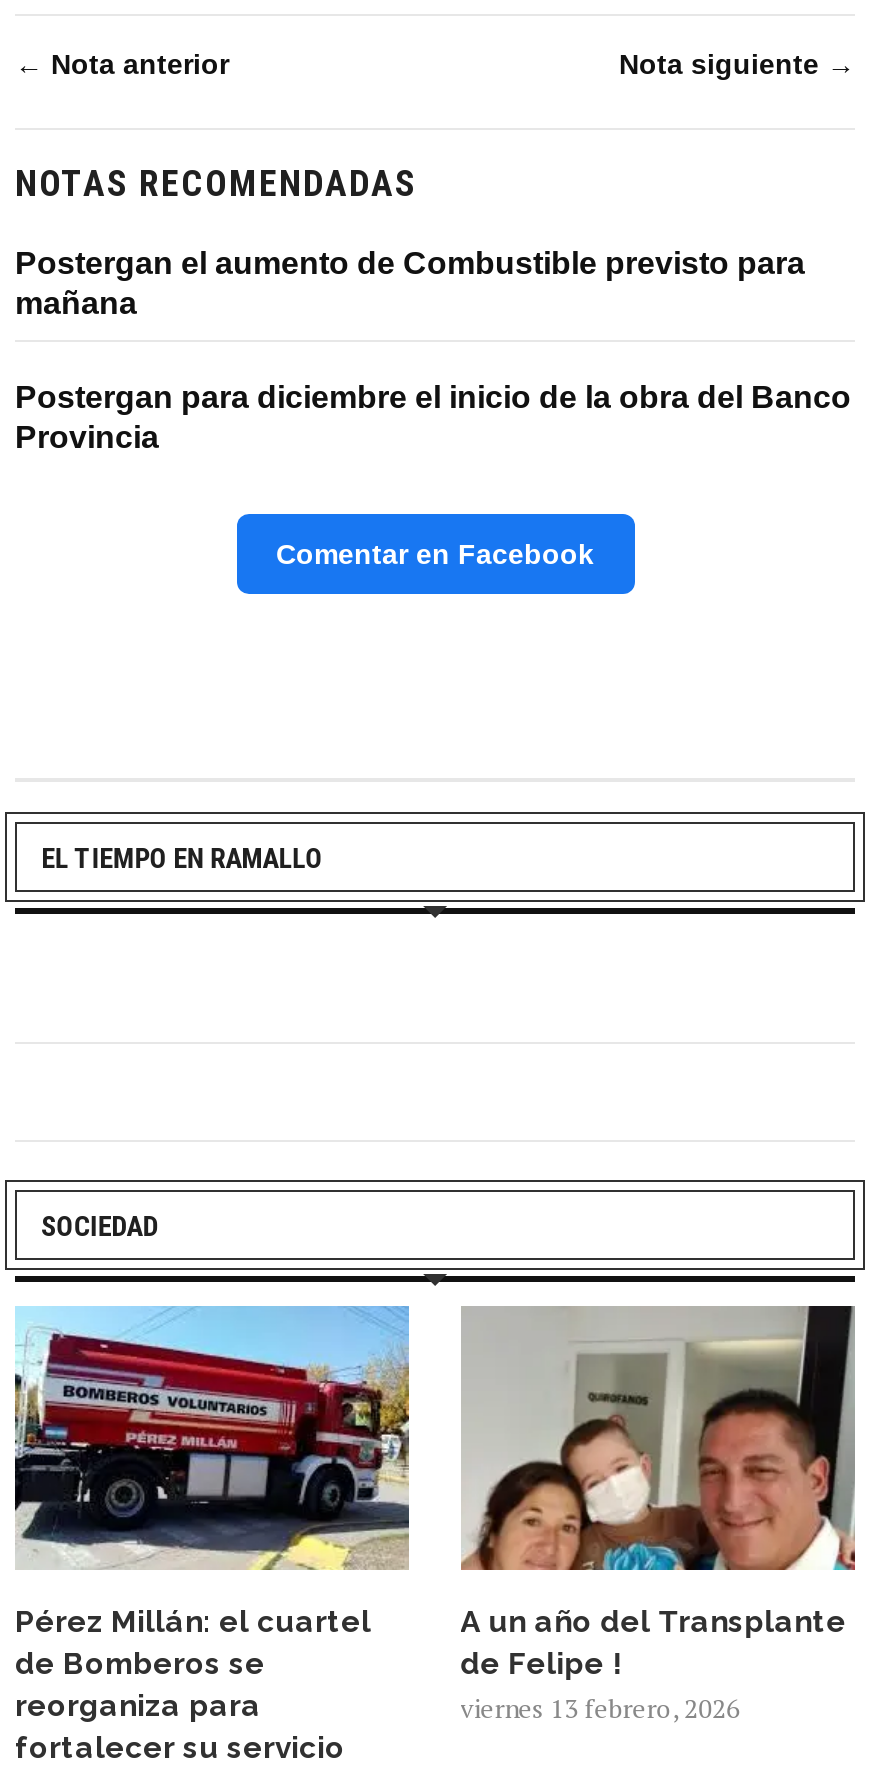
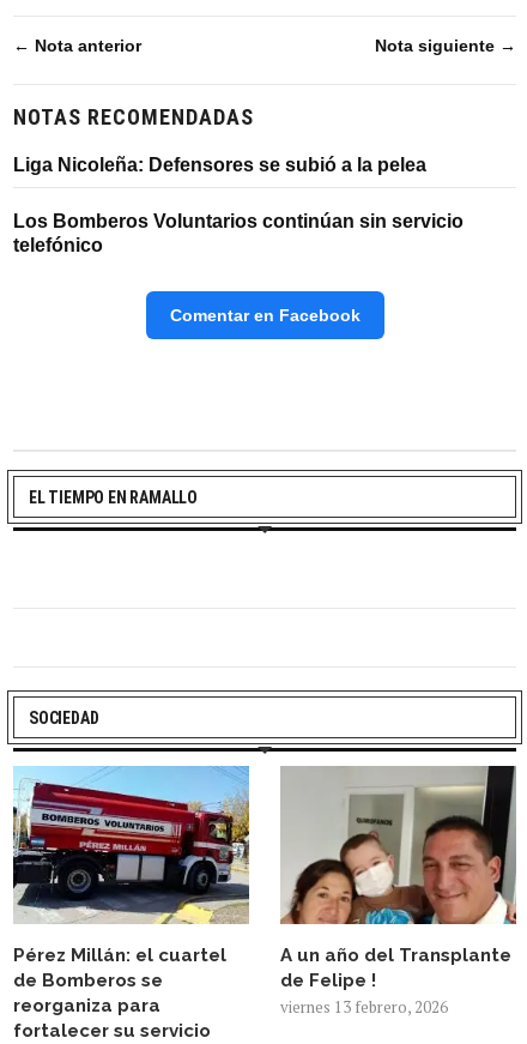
[15,246,805,320] Postergan el aumento de Combustible previsto para | mañana -> [13,155,426,175] Liga Nicoleña: Defensores se subió a la pelea
[15,380,851,454] Postergan para diciembre el inicio de la obra del Banco | Provincia -> [13,211,464,255] Los Bomberos Voluntarios continúan sin servicio | telefónico

